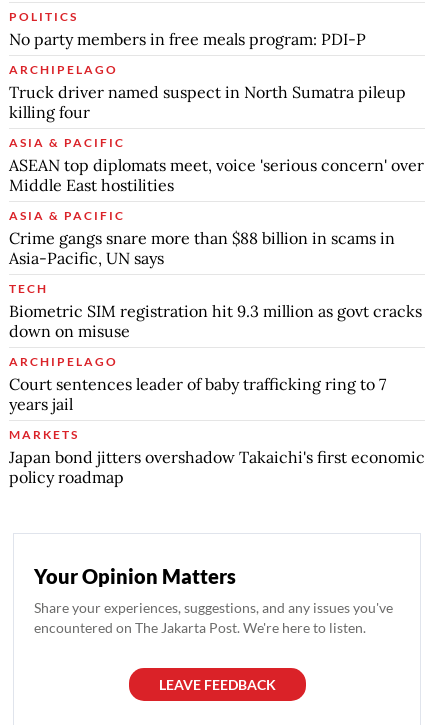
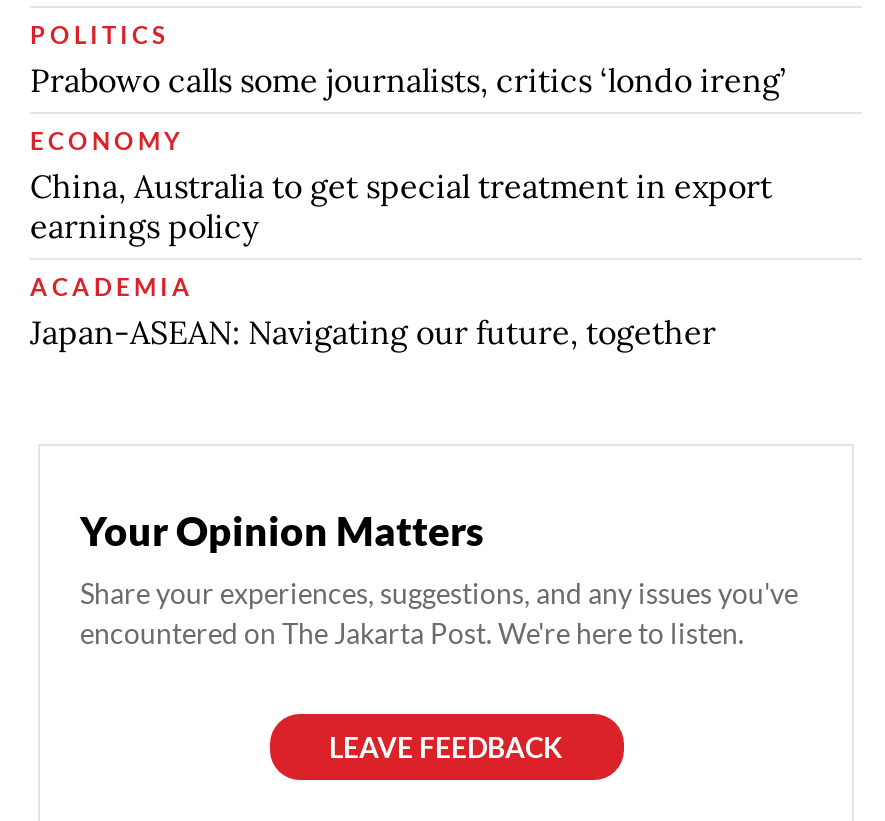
[9,29,425,487] No party members in free meals program: PDI-P | ARCHIPELAGO | Truck driver named suspect in North Sumatra pileup | killing four | ASIA & PACIFIC | ASEAN top diplomats meet, voice 'serious concern' over | Middle East hostilities | ASIA & PACIFIC | Crime gangs snare more than $88 billion in scams in | Asia-Pacific, UN says | TECH | Biometric SIM registration hit 9.3 million as govt cracks | down on misuse | ARCHIPELAGO | Court sentences leader of baby trafficking ring to 7 | years jail | MARKETS | Japan bond jitters overshadow Takaichi's first economic | policy roadmap -> [30,59,786,351] Prabowo calls some journalists, critics ‘londo ireng’ | ECONOMY | China, Australia to get special treatment in export | earnings policy | ACADEMIA | Japan-ASEAN: Navigating our future, together

